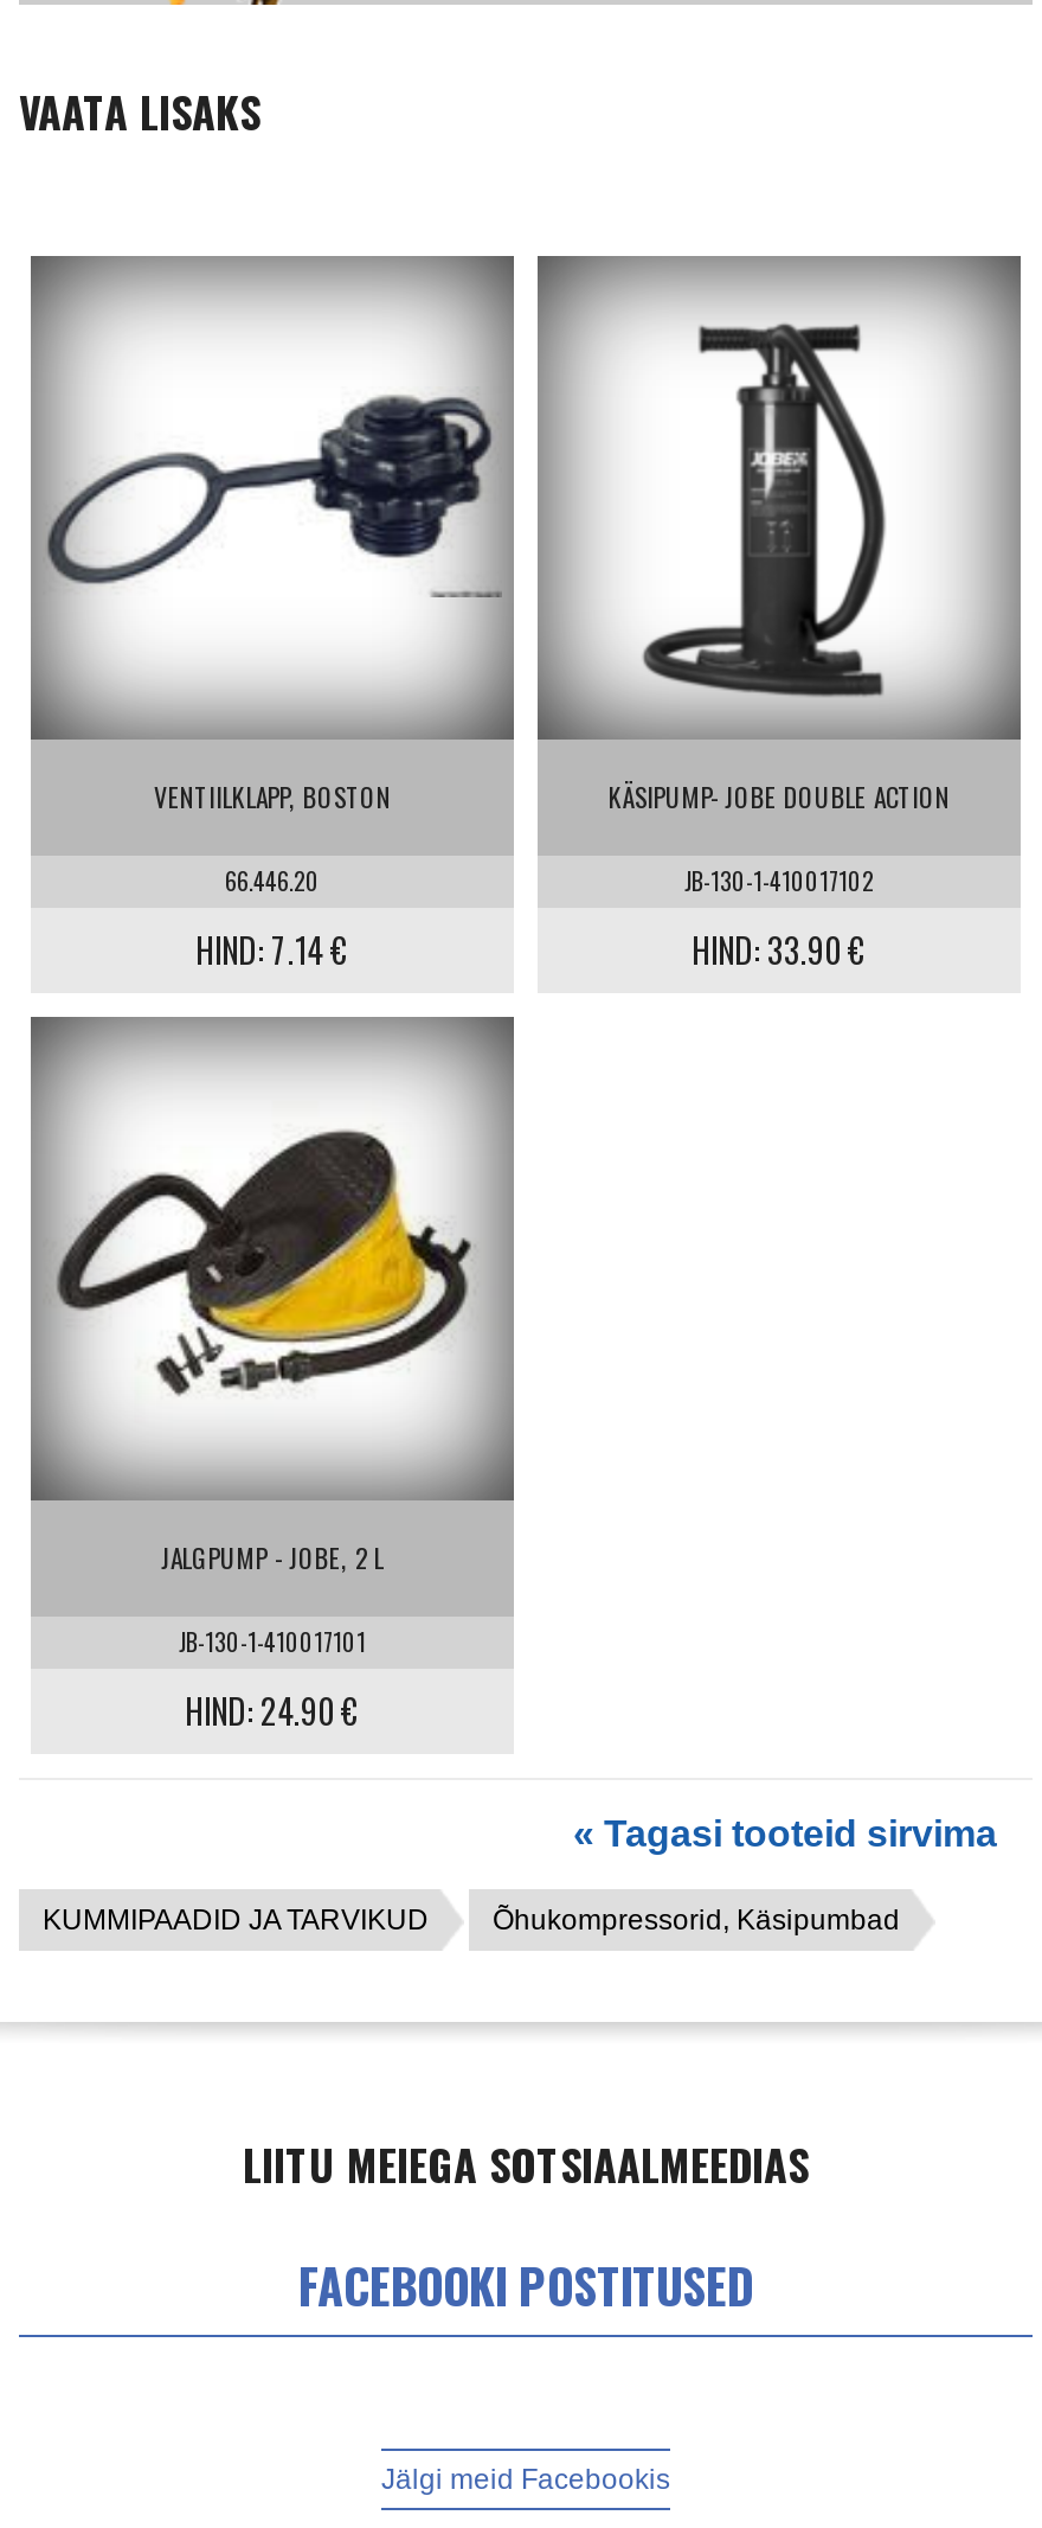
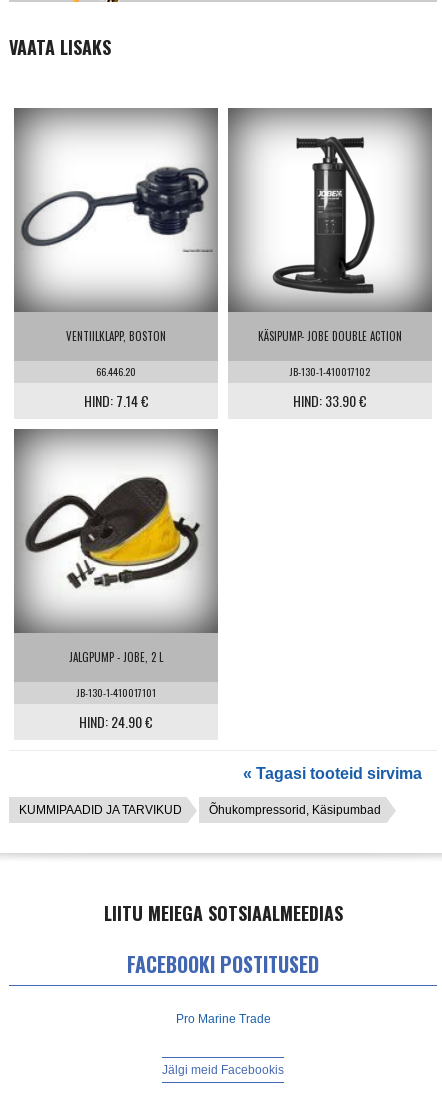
none -> [175,1012,270,1026] Pro Marine Trade

